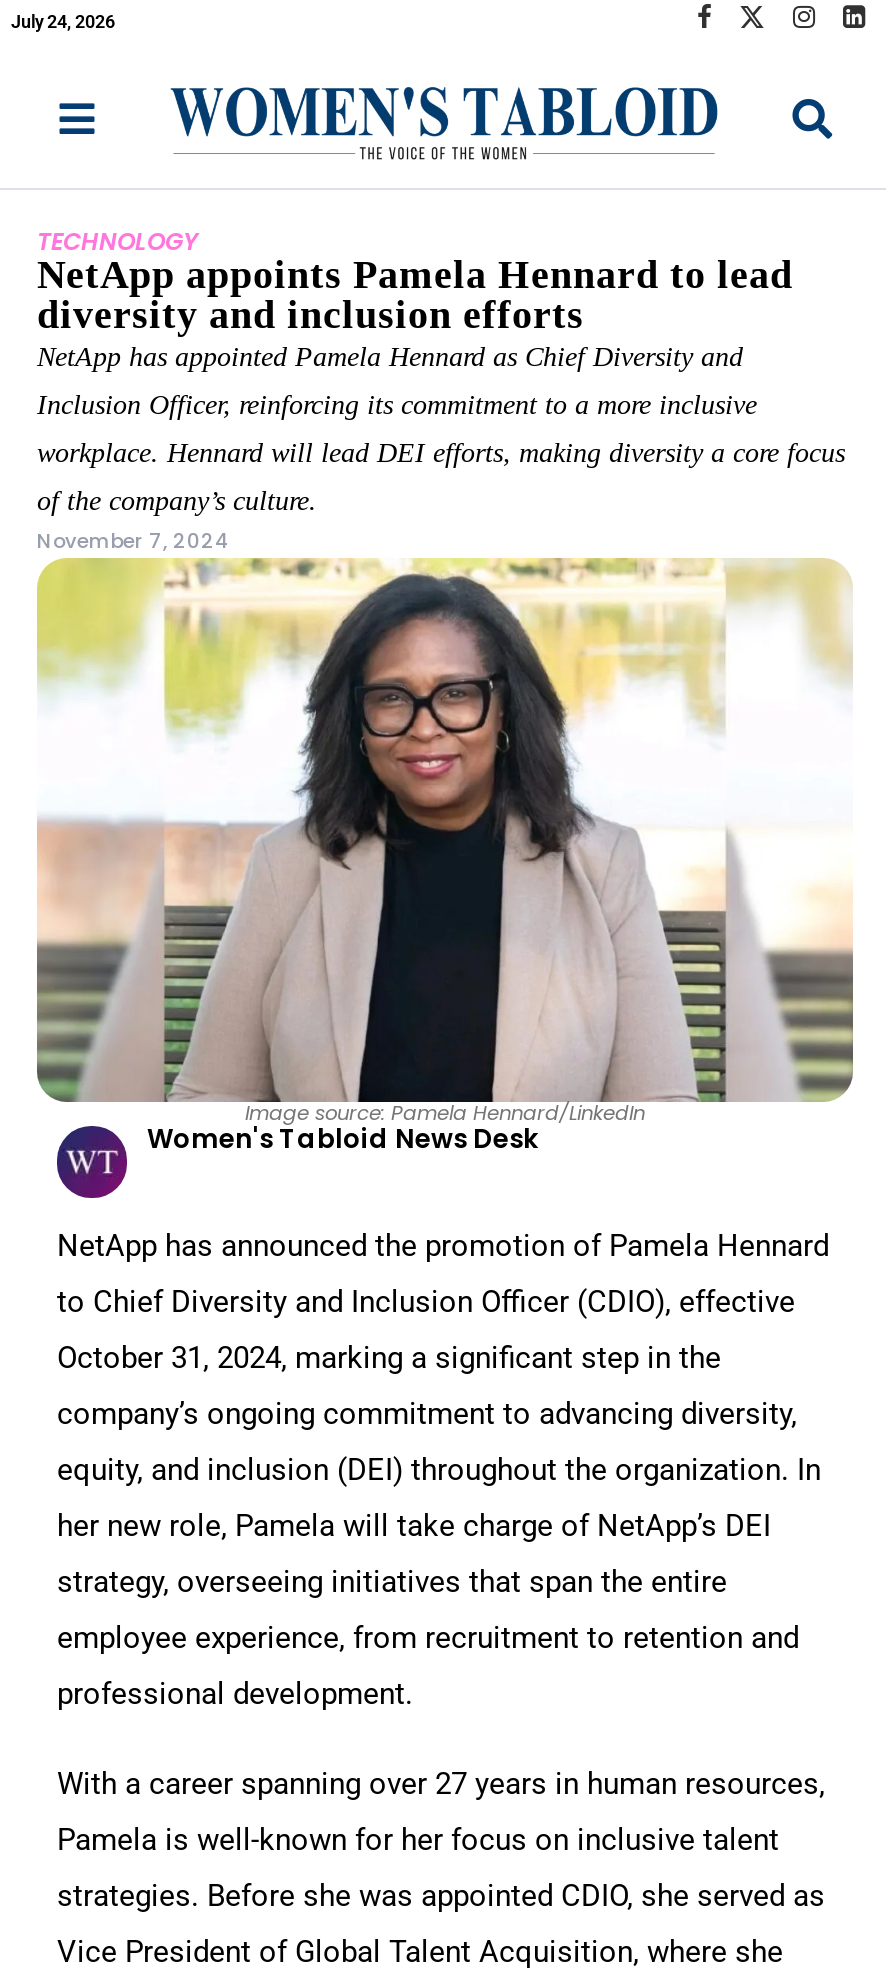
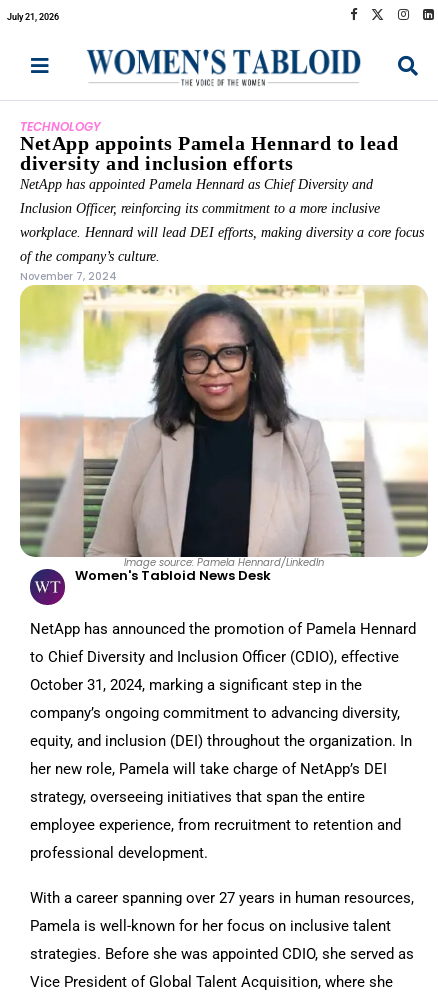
[11,11,115,31] July 24, 2026 -> [7,11,59,21] July 21, 2026

